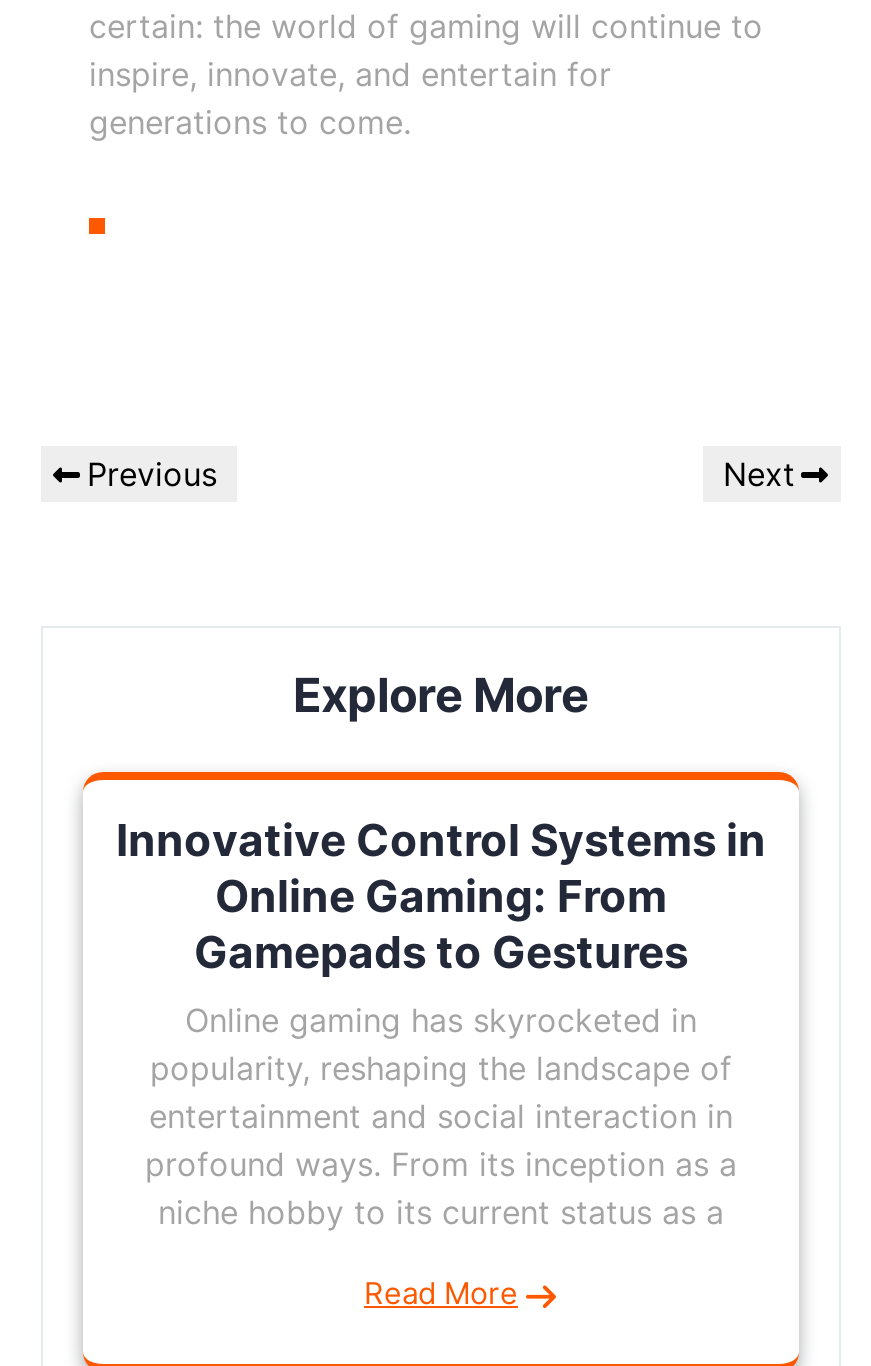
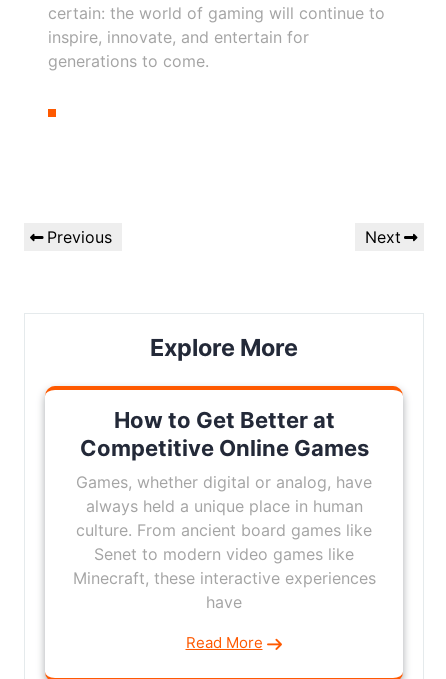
[116,814,766,1232] Innovative Control Systems in | Online Gaming: From | Gamepads to Gestures | Online gaming has skyrocketed in | popularity, reshaping the landscape of | entertainment and social interaction in | profound ways. From its inception as a | niche hobby to its current status as a -> [72,407,375,612] How to Get Better at | Competitive Online Games | Games, whether digital or analog, have | always held a unique place in human | culture. From ancient board games like | Senet to modern video games like | Minecraft, these interactive experiences | have

